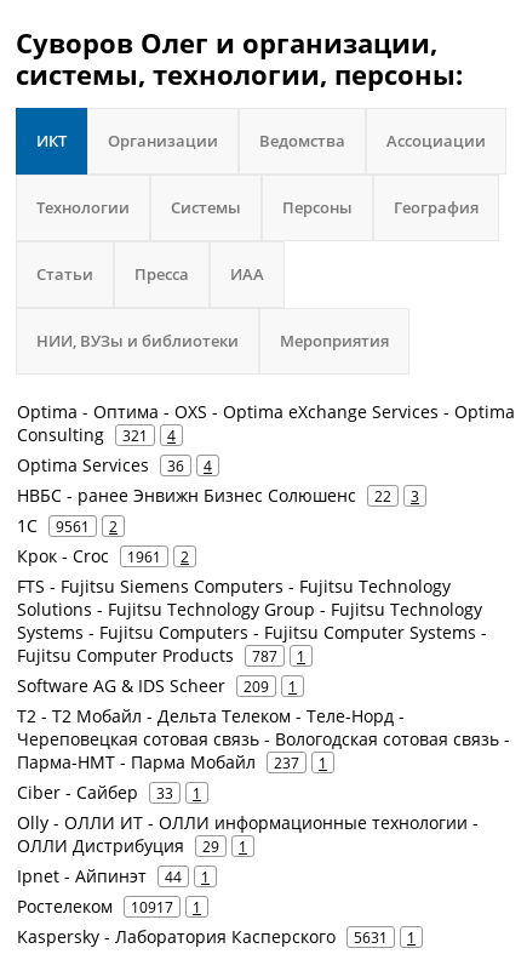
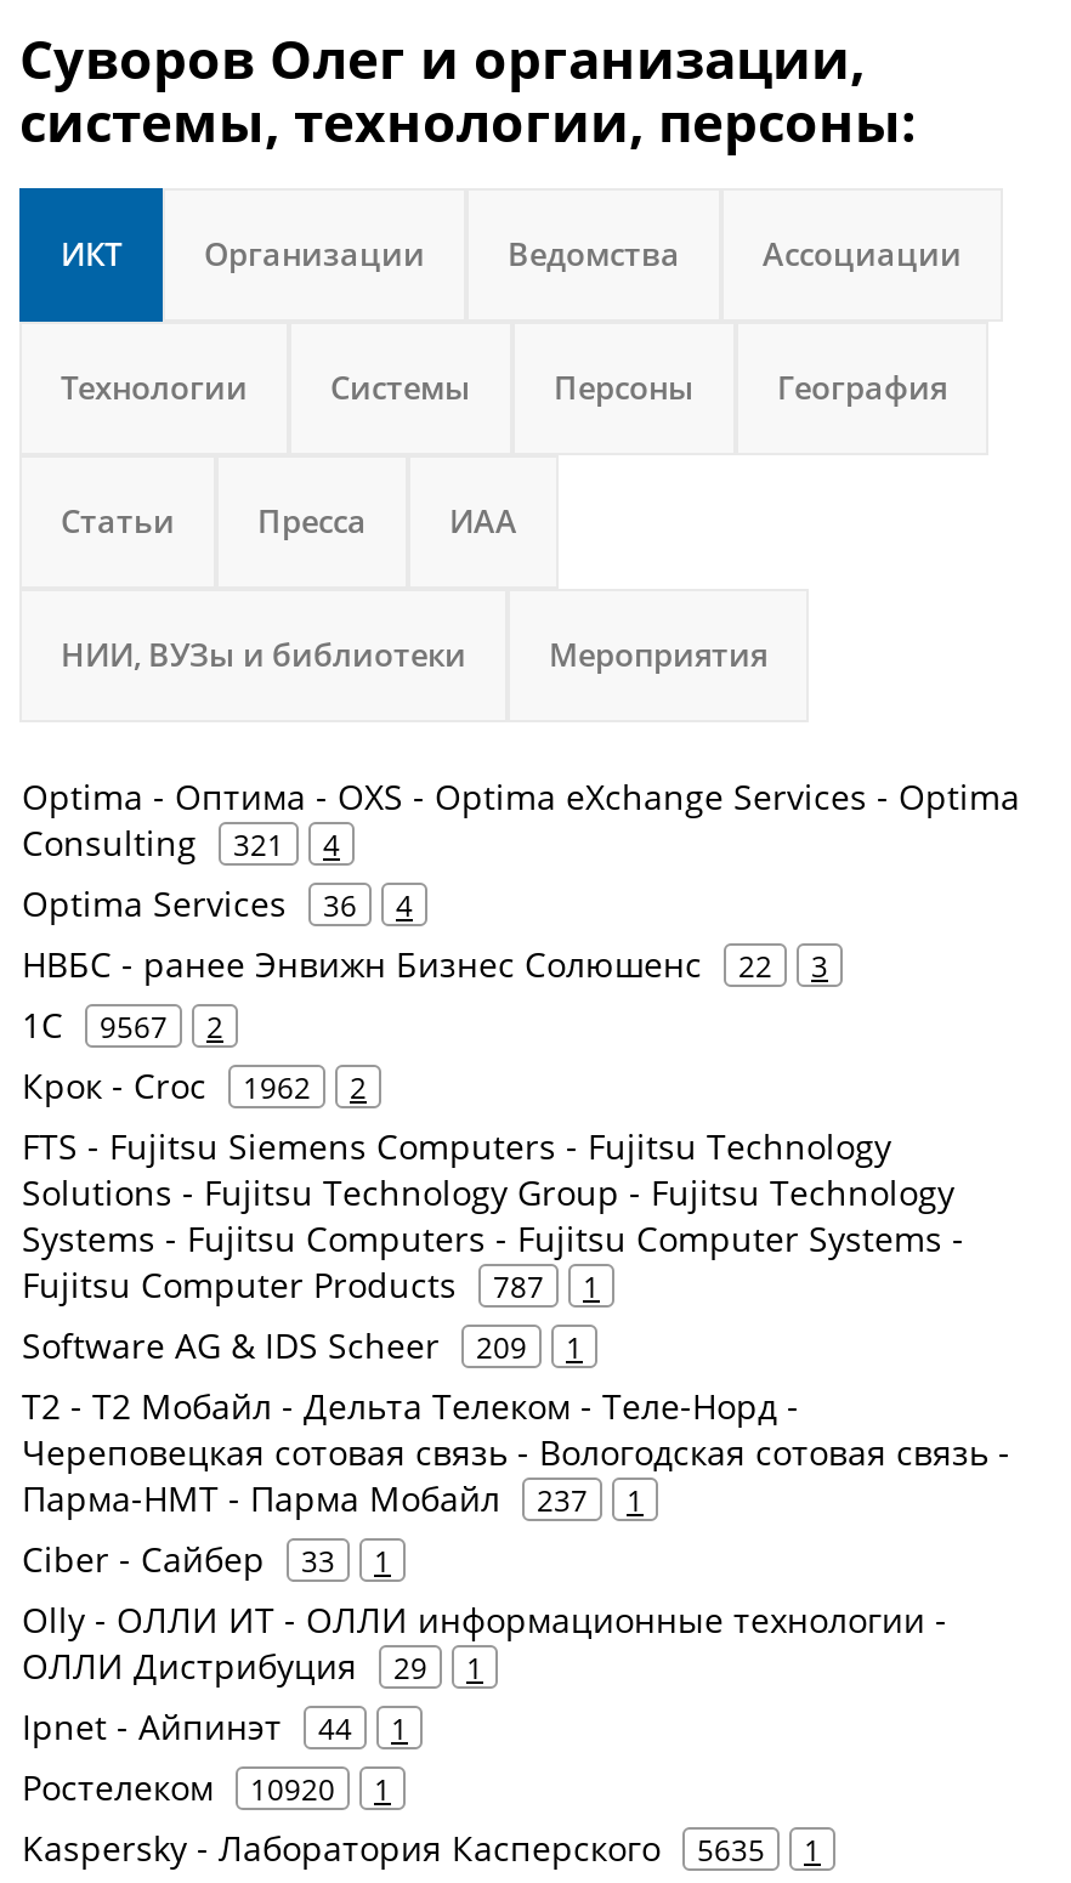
[17,514,118,537] 1С 9561 2 -> [22,1002,223,1048] 1С 9567 2
[17,544,189,567] Крок - Croc 1961 2 -> [22,1062,367,1108] Крок - Croc 1962 2
[17,895,201,918] Ростелеком 10917 1 -> [22,1764,391,1810] Ростелеком 10920 1
[17,925,416,948] Kaspersky - Лаборатория Касперского 5631 1 -> [22,1825,821,1871] Kaspersky - Лаборатория Касперского 5635 1

